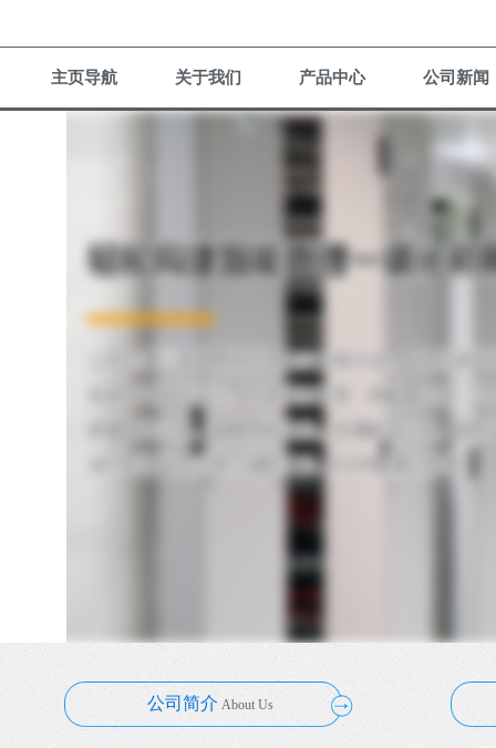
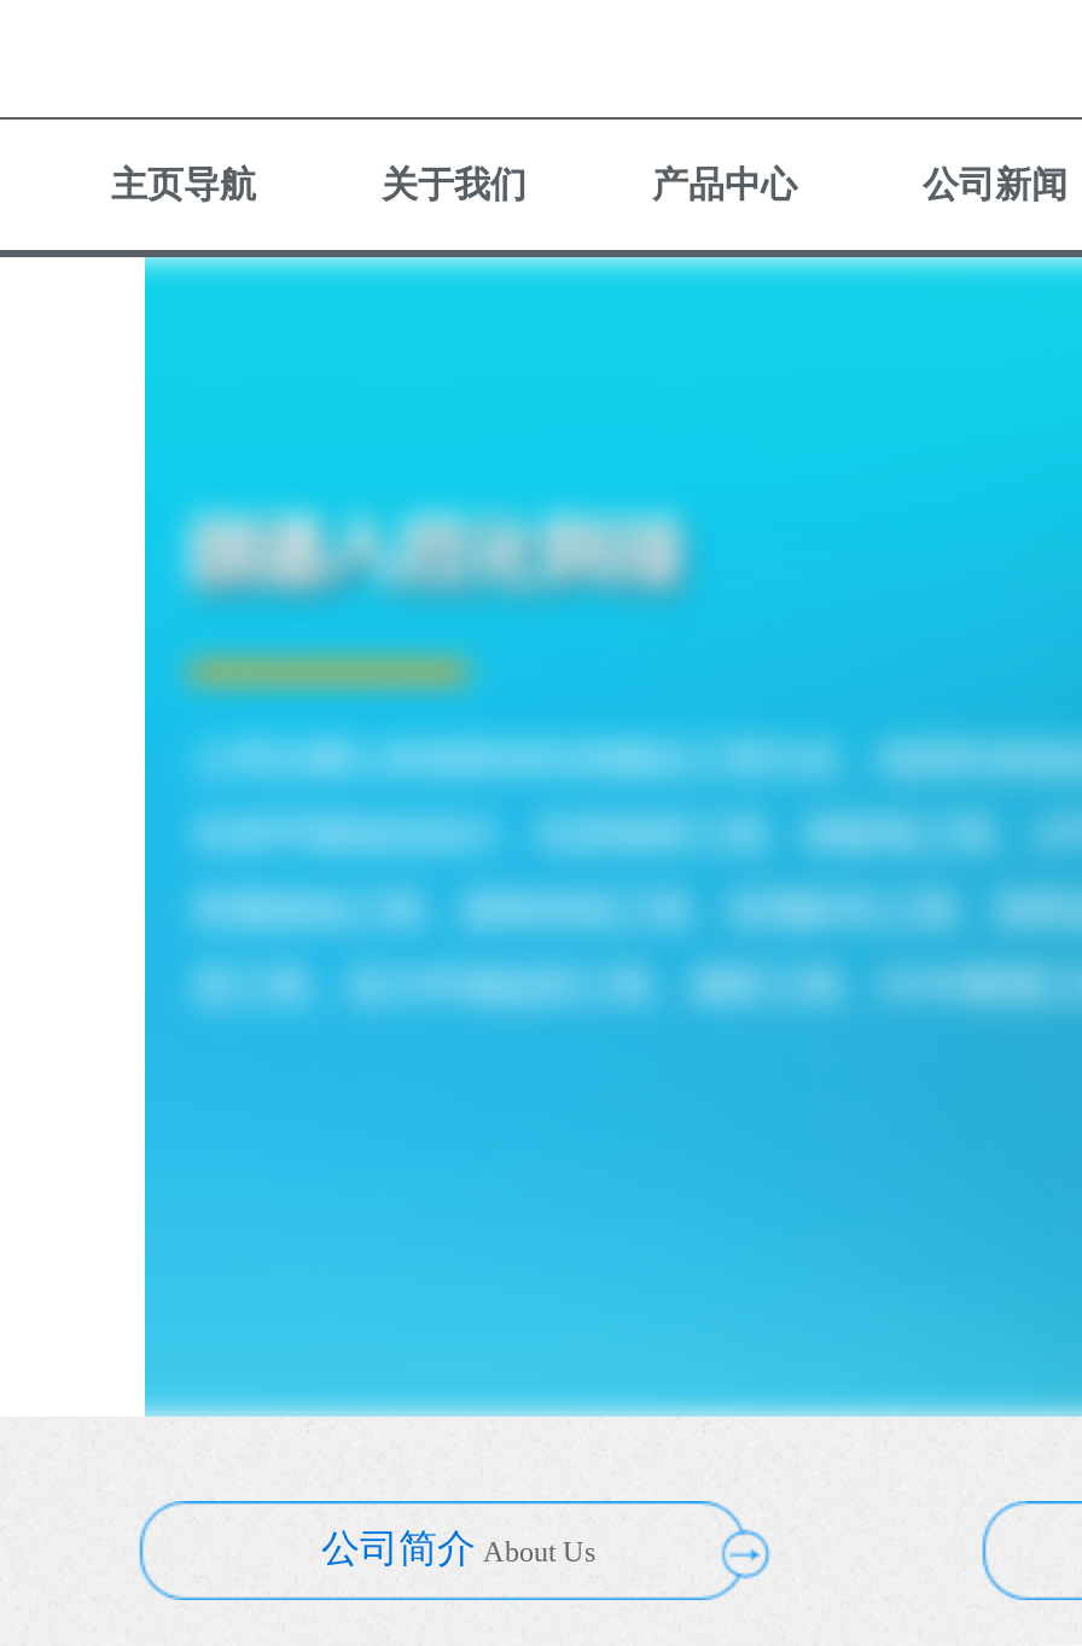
[66,110,493,644] [image] -> [142,257,1075,1417] [image]

